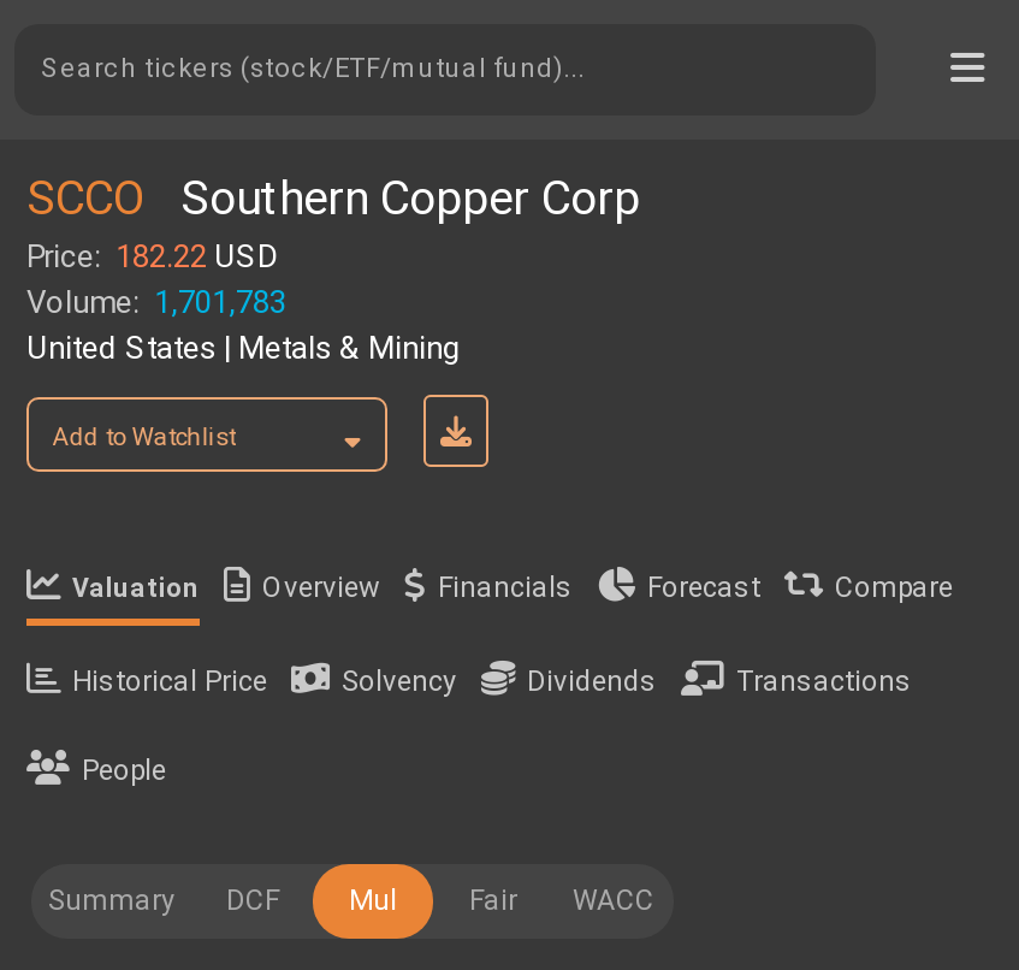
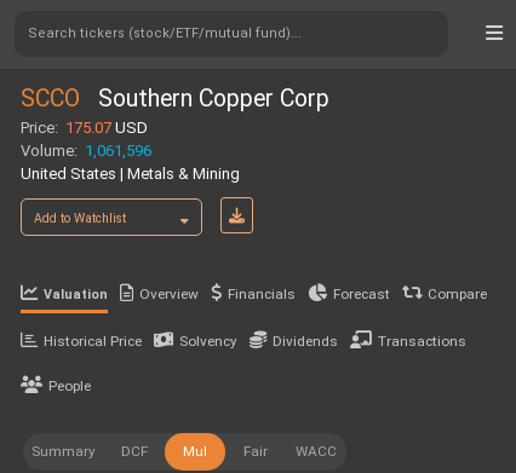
[26,238,279,274] Price: 182.22 USD -> [21,119,148,137] Price: 175.07 USD
[26,284,286,320] Volume: 1,701,783 -> [21,142,151,160] Volume: 1,061,596

